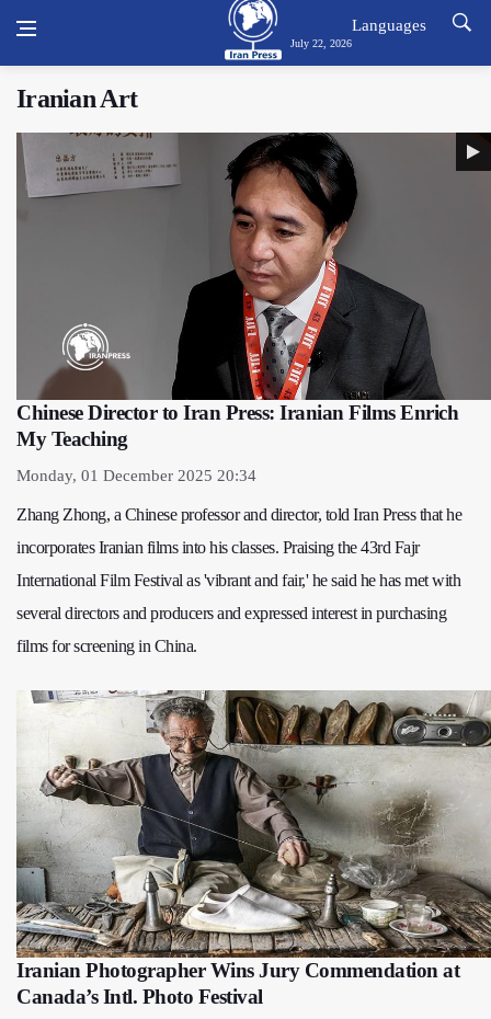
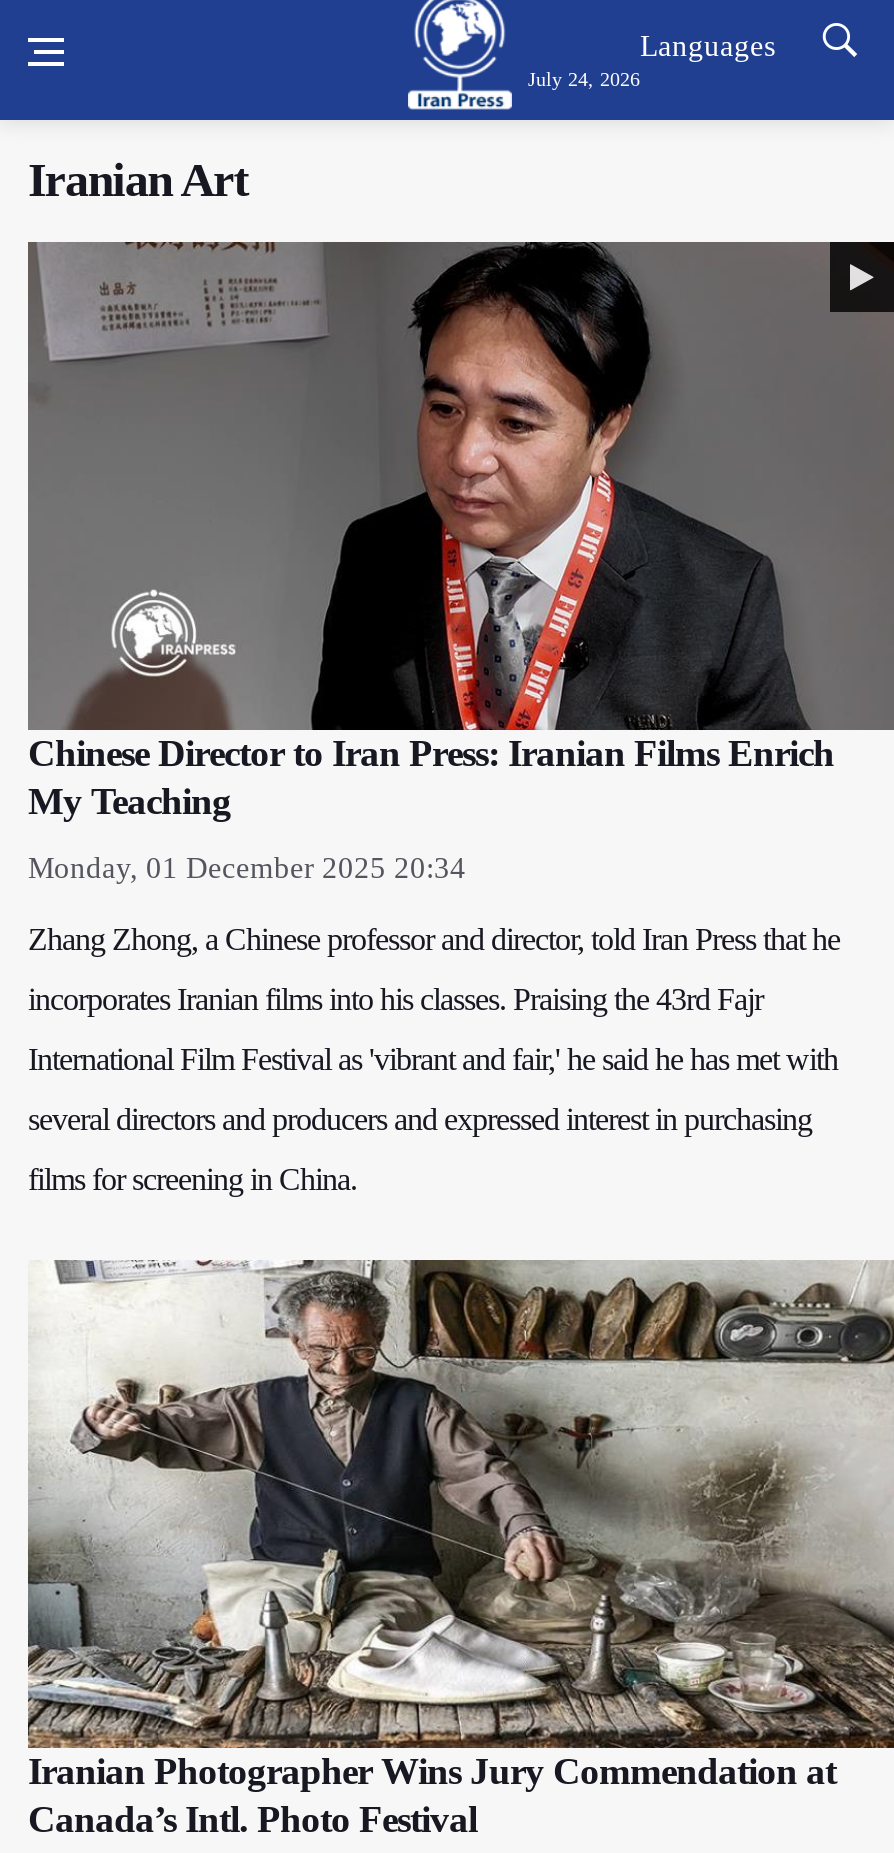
[290,37,352,49] July 22, 2026 -> [528,68,640,90] July 24, 2026

